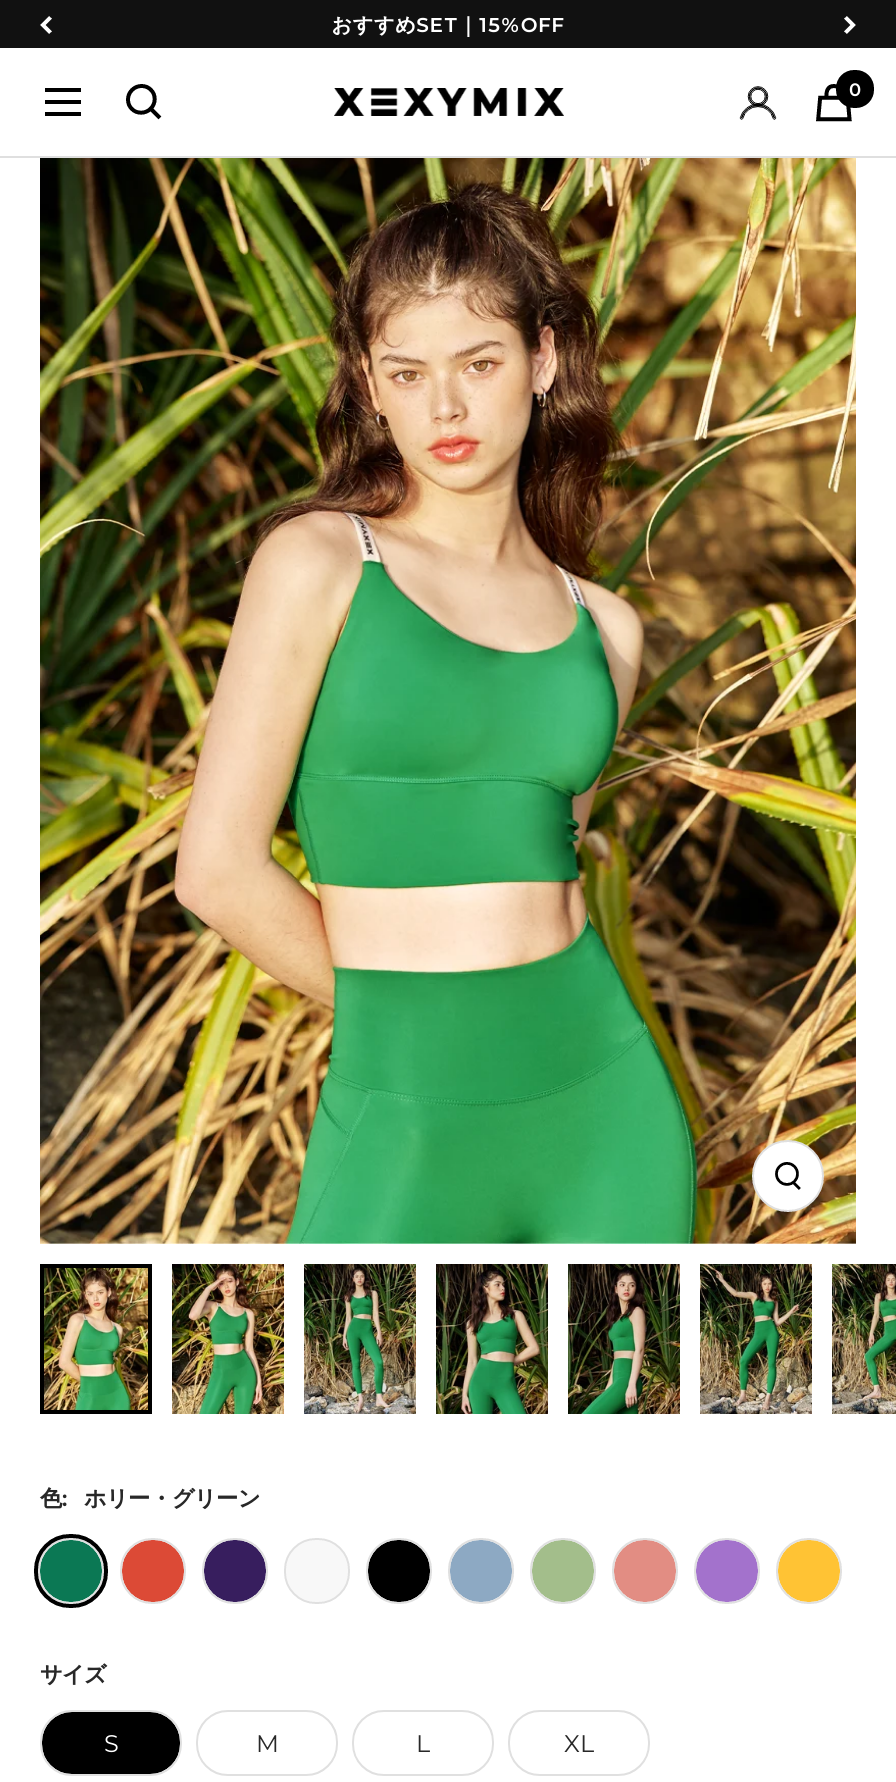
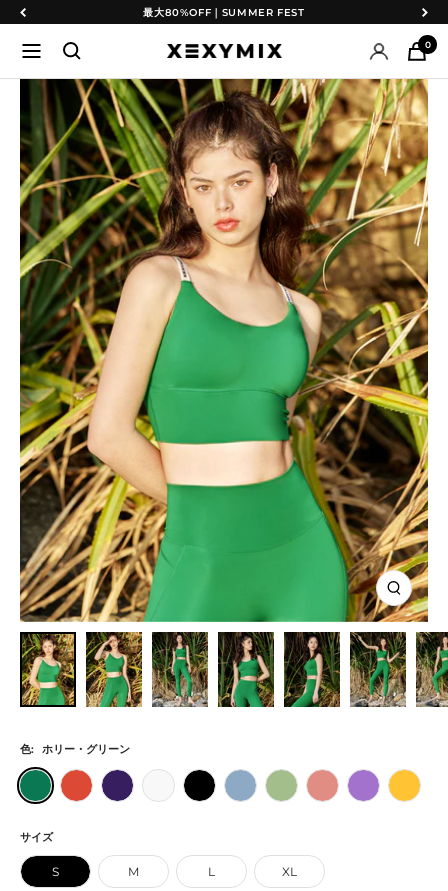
[332,11,564,37] おすすめSET｜15%OFF -> [143,5,304,18] 最大80%OFF｜SUMMER FEST

